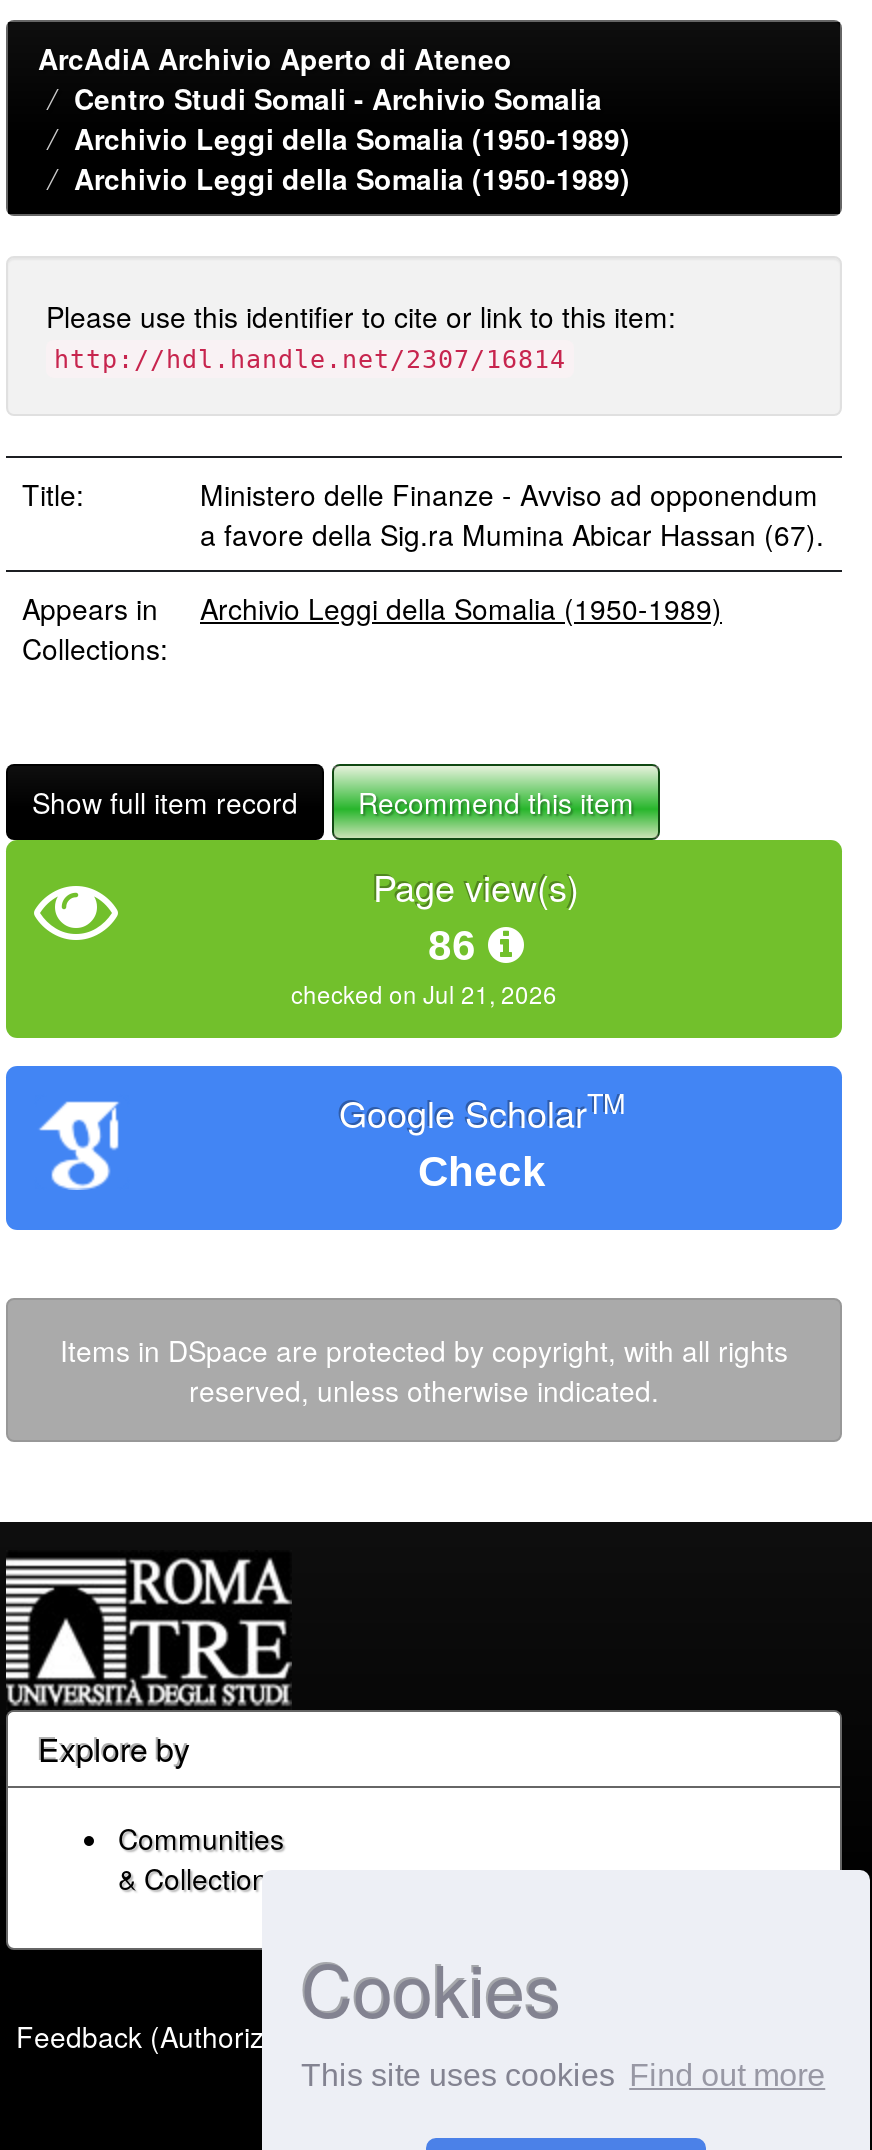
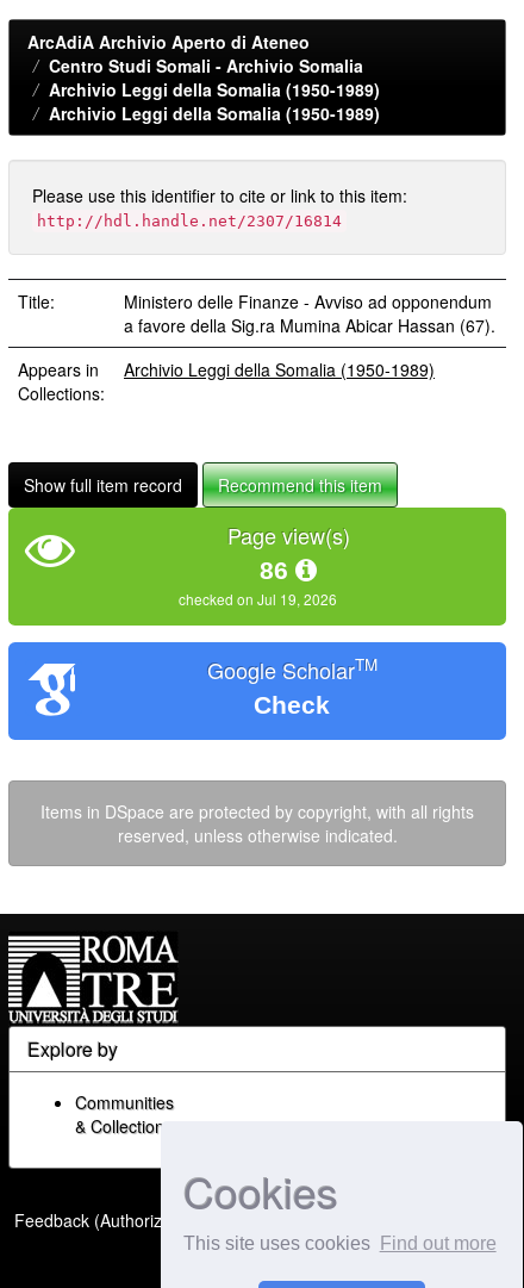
[291,976,557,1010] checked on Jul 21, 2026 -> [178,589,336,609] checked on Jul 19, 2026

